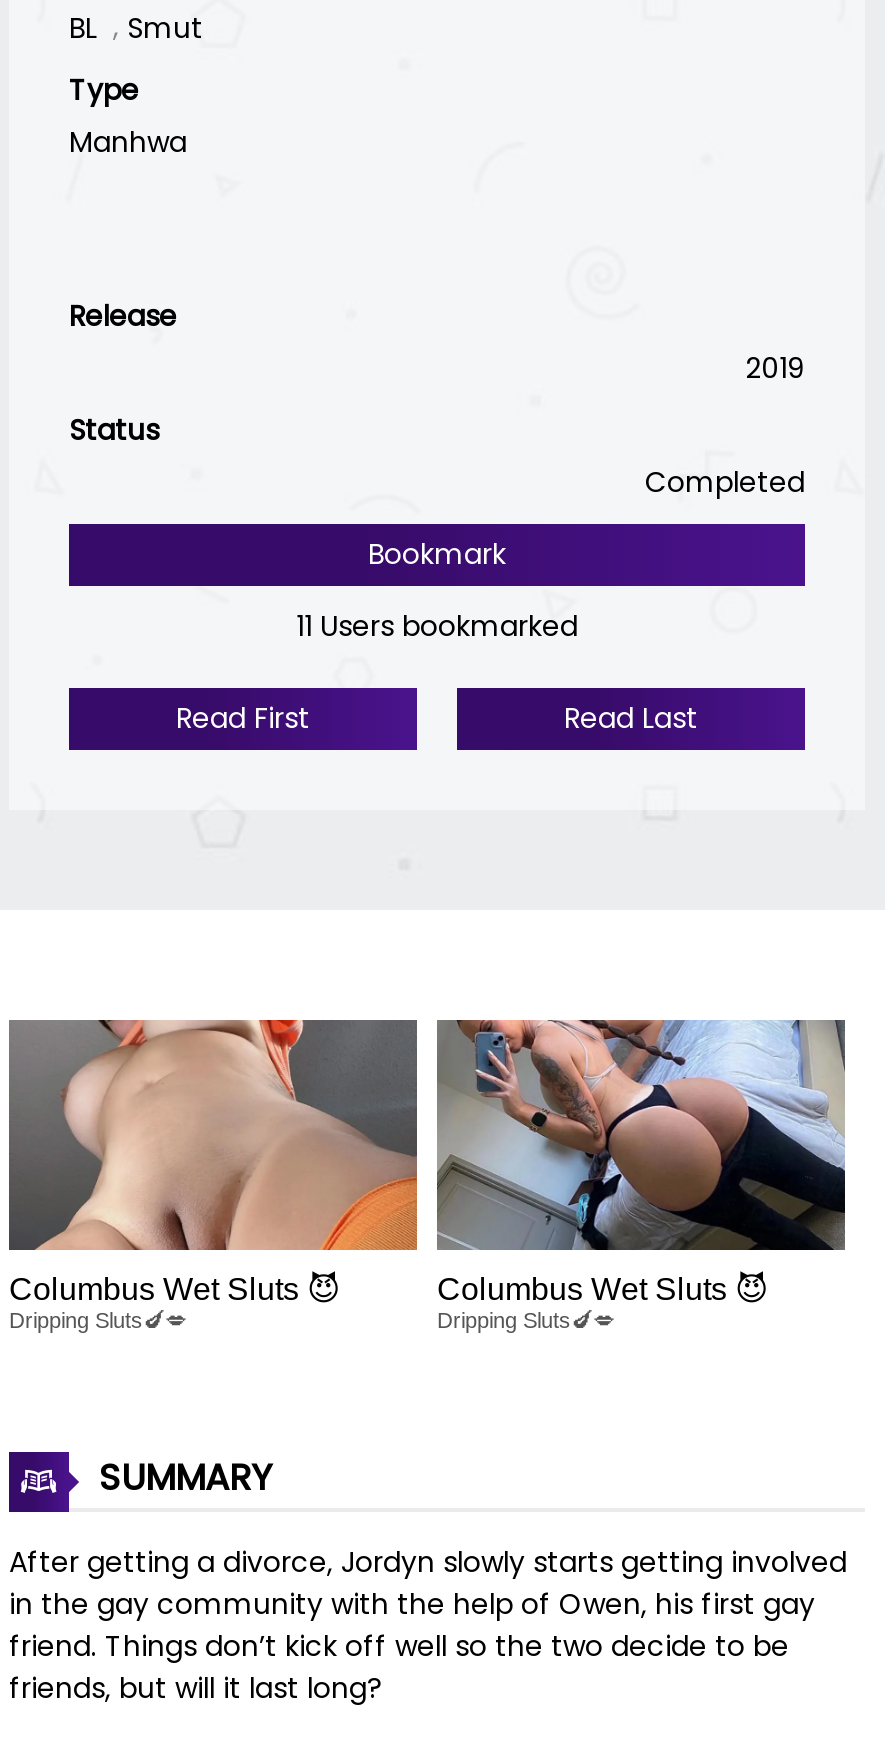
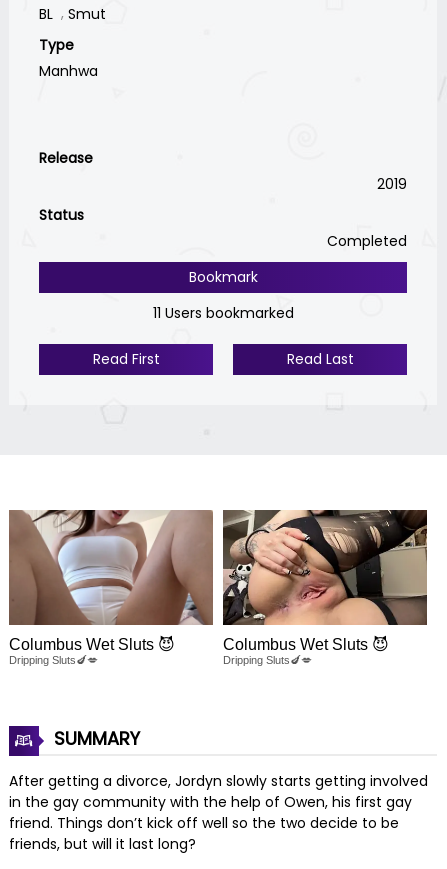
[9,1018,417,1252] [image] -> [9,509,213,626] [image]
[437,1018,847,1252] [image] -> [223,509,428,626] [image]

